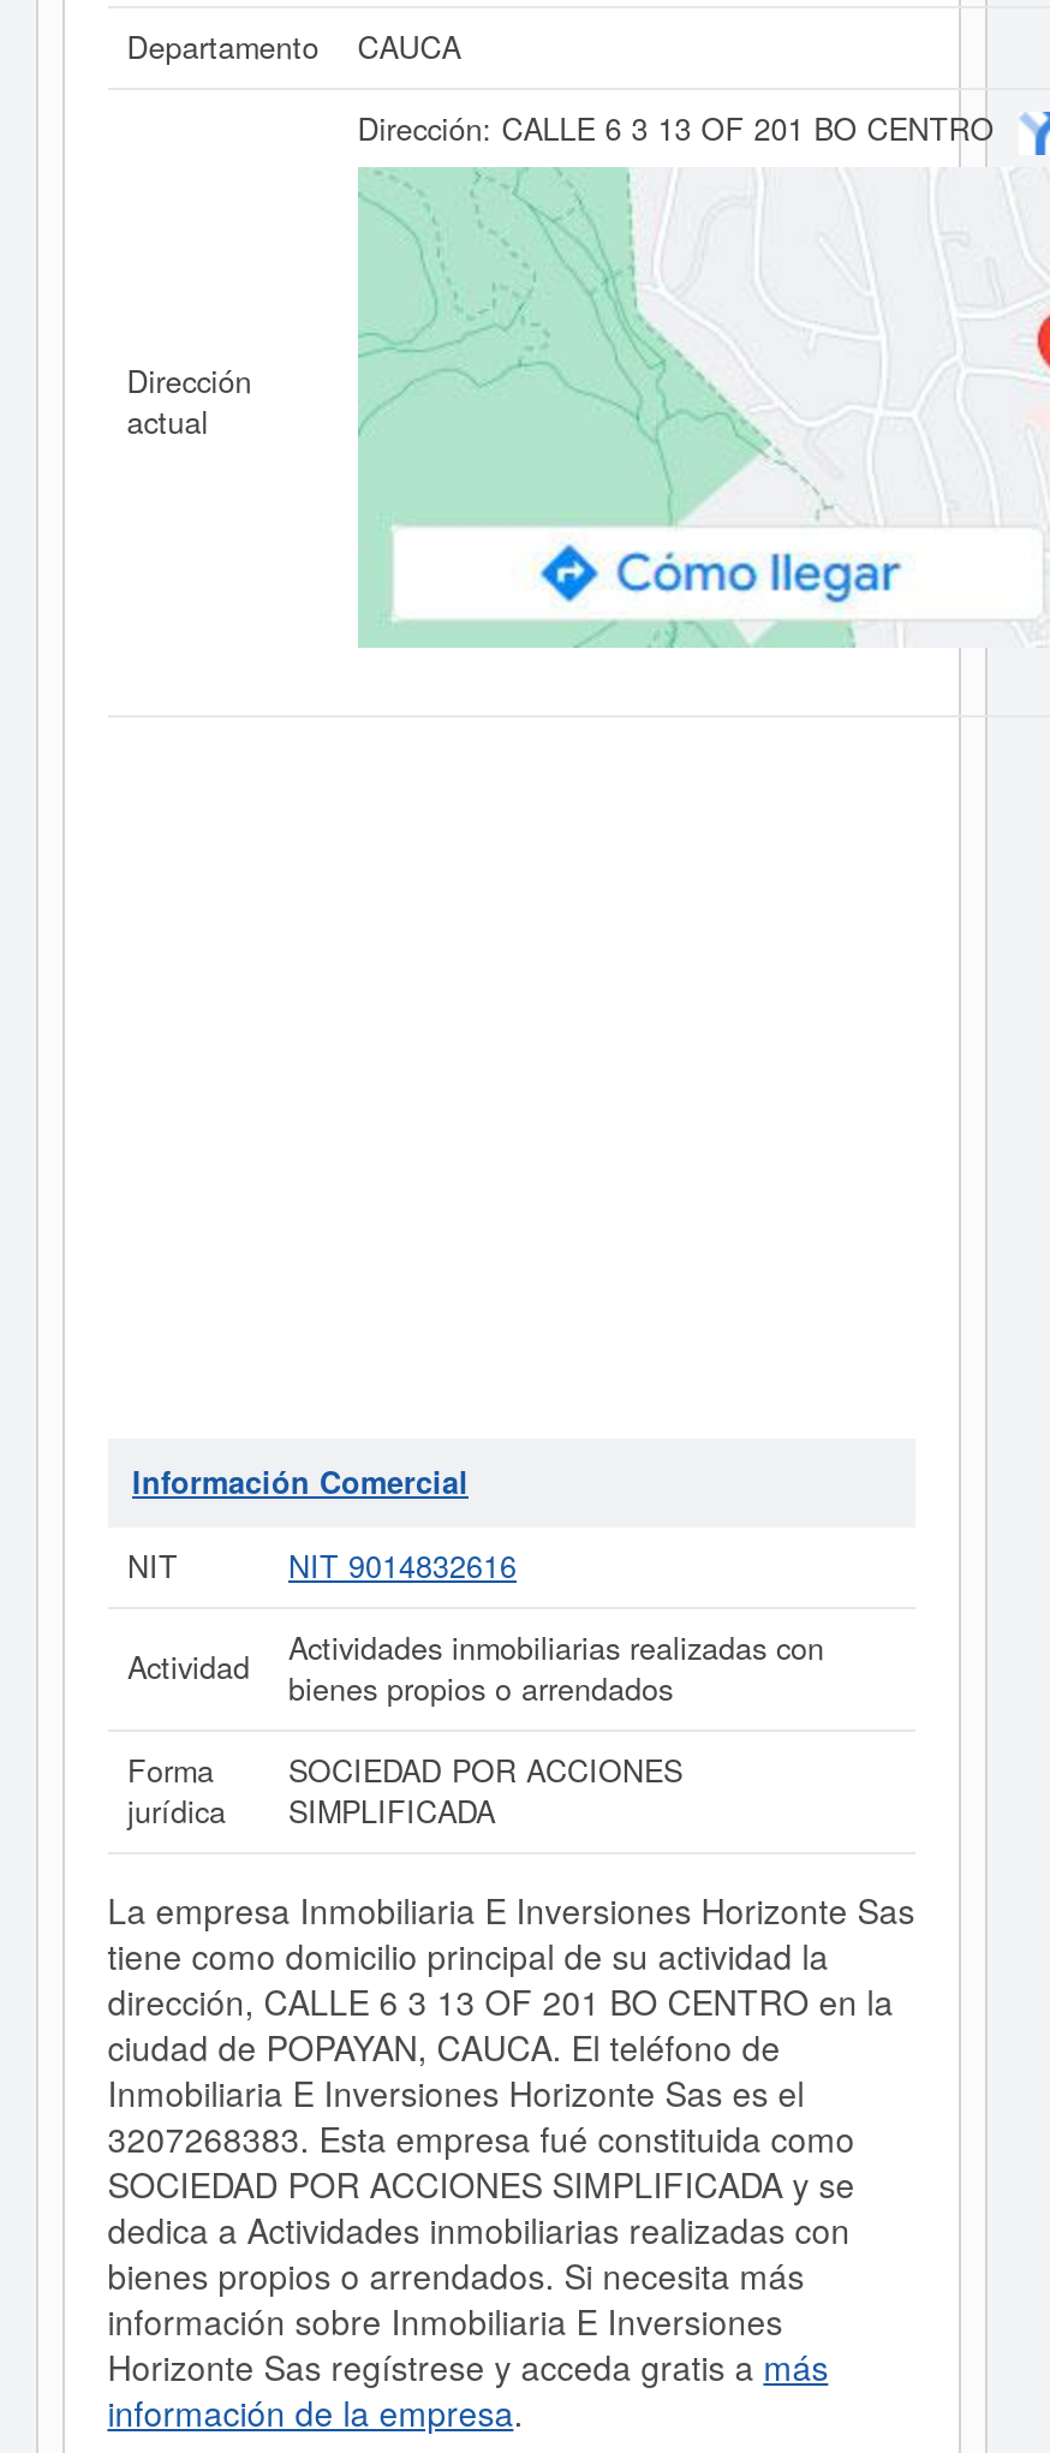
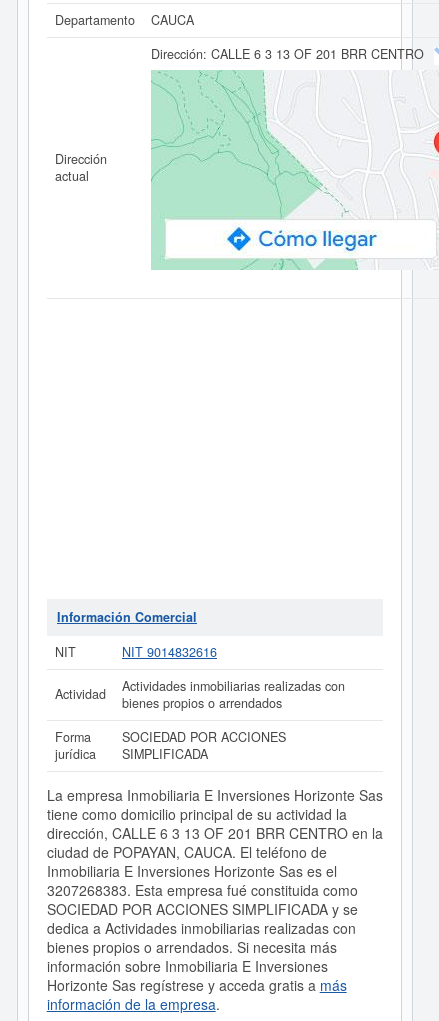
[357,107,994,150] Dirección: CALLE 6 3 13 OF 201 BO CENTRO -> [151,45,424,63] Dirección: CALLE 6 3 13 OF 201 BRR CENTRO
[107,1977,893,2025] dirección, CALLE 6 3 13 OF 201 BO CENTRO en la -> [47,823,383,843] dirección, CALLE 6 3 13 OF 201 BRR CENTRO en la

